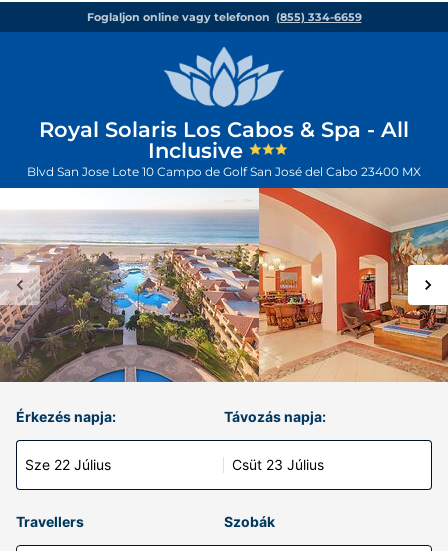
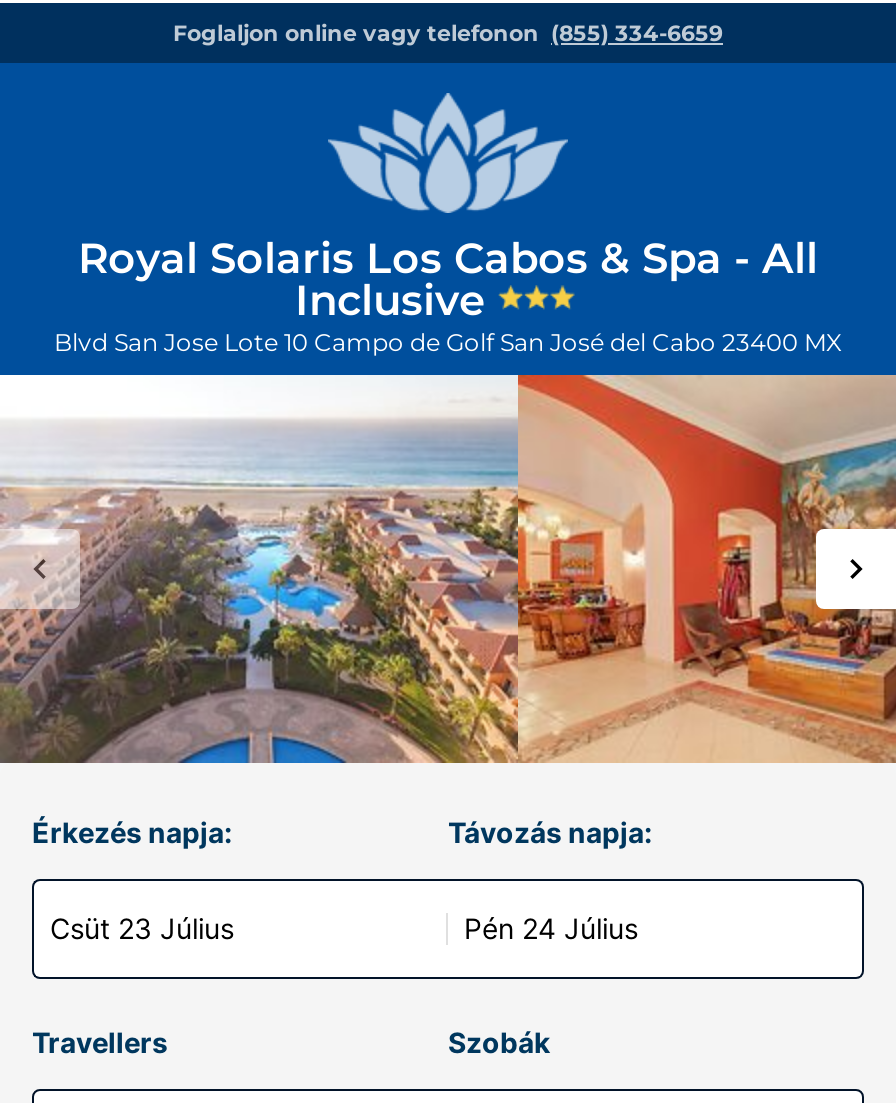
[25,456,111,473] Sze 22 Július -> [50,911,234,945] Csüt 23 Július
[232,456,324,473] Csüt 23 Július -> [464,911,638,945] Pén 24 Július

